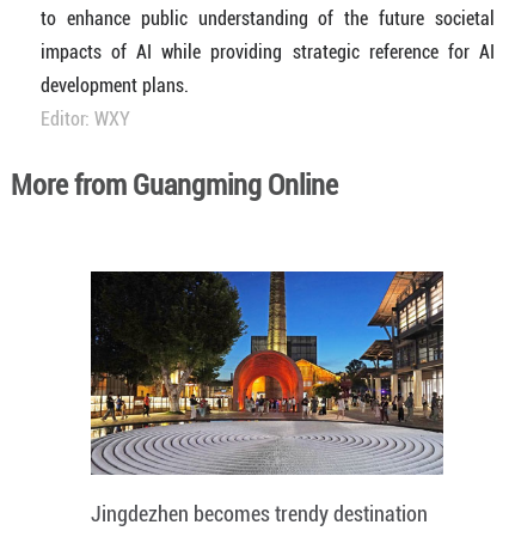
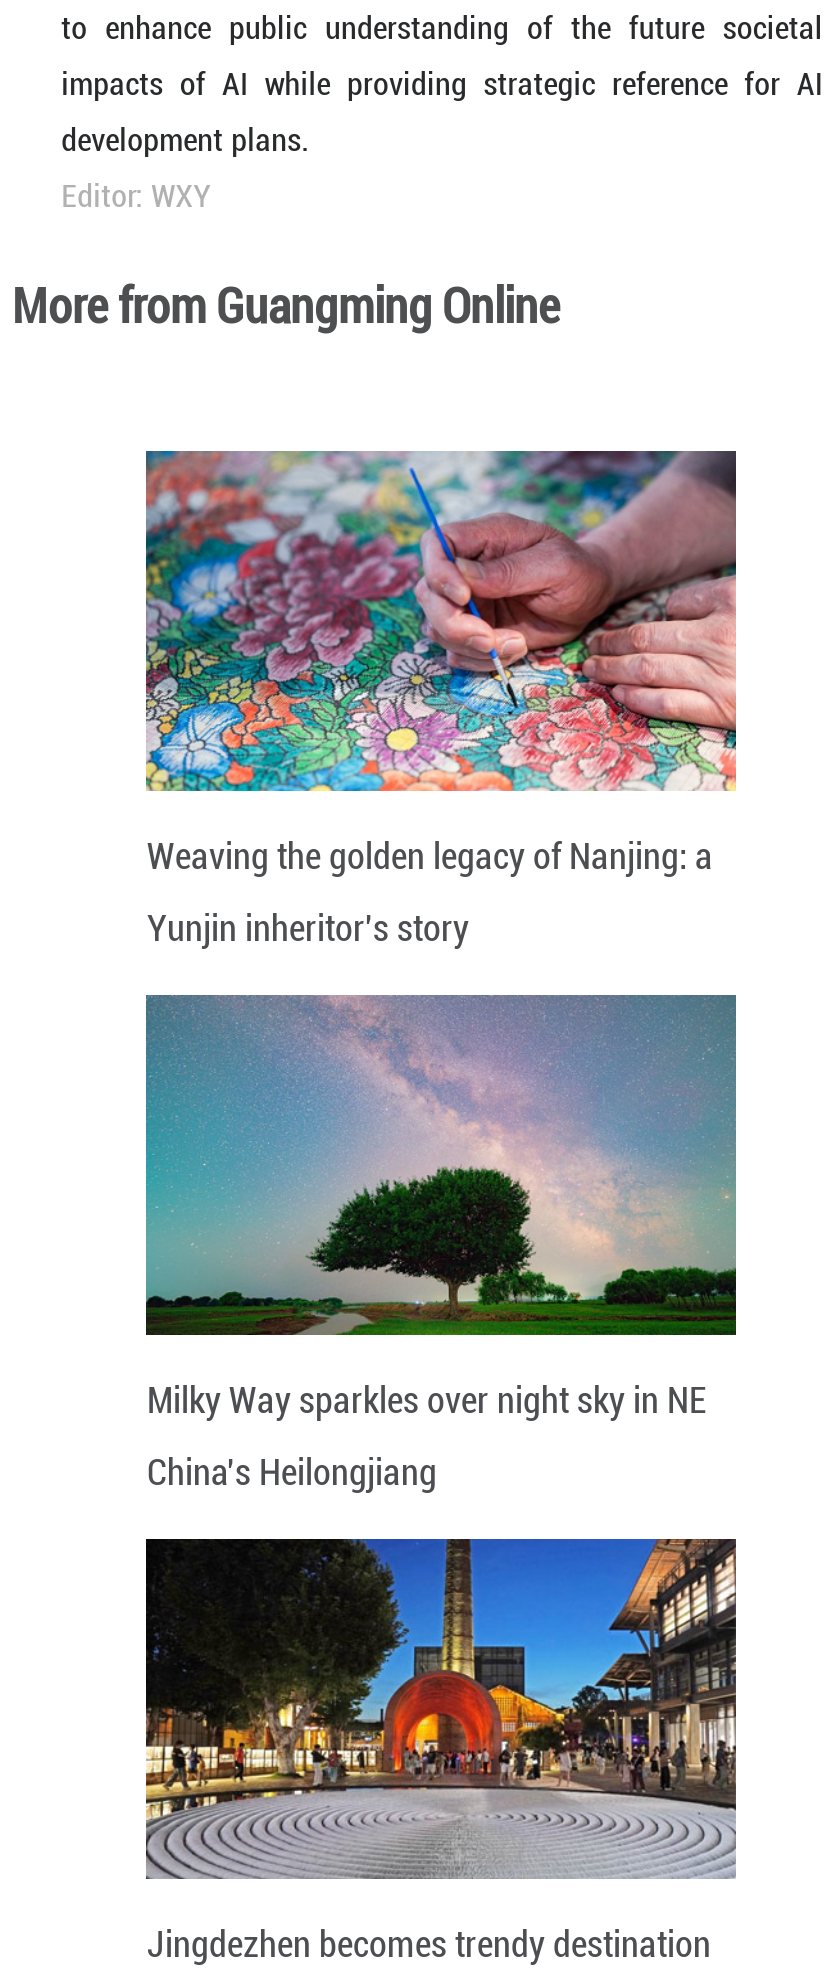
none -> [144,449,736,949] [image] | Weaving the golden legacy of Nanjing: a | Yunjin inheritor's story
none -> [144,993,738,1493] [image] | Milky Way sparkles over night sky in NE | China's Heilongjiang

